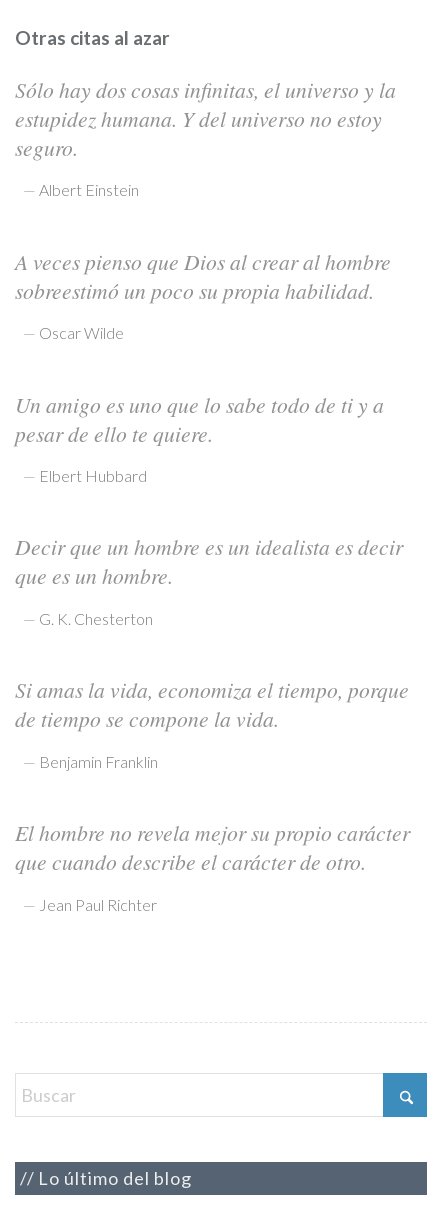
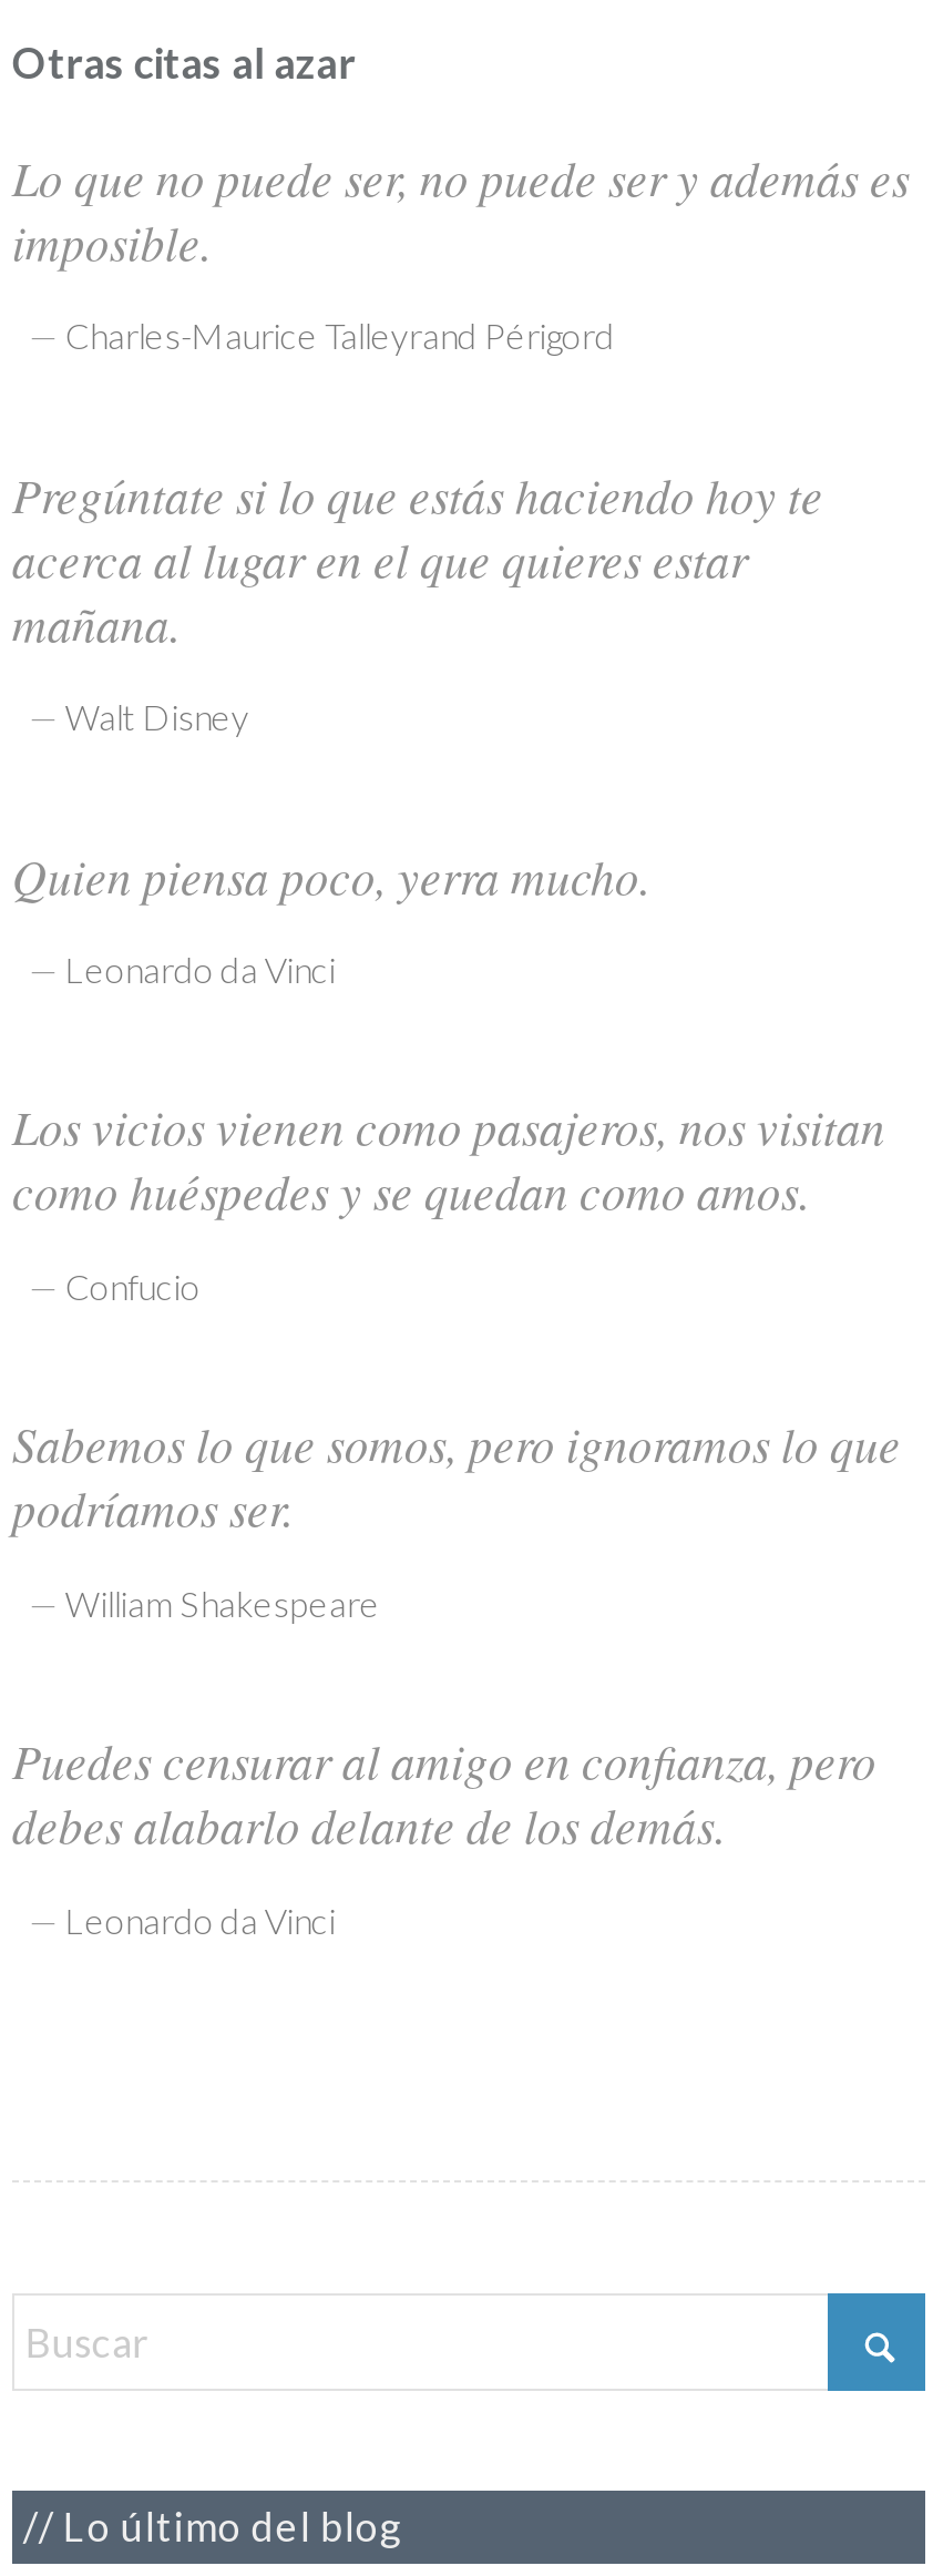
[15,75,396,162] Sólo hay dos cosas infinitas, el universo y la | estupidez humana. Y del universo no estoy | seguro. -> [12,145,910,273] Lo que no puede ser, no puede ser y además es | imposible.
[23,180,139,199] — Albert Einstein -> [30,314,615,356] — Charles-Maurice Talleyrand Périgord
[15,247,391,305] A veces pienso que Dios al crear al hombre | sobreestimó un poco su propia habilidad. -> [12,462,823,654] Pregúntate si lo que estás haciendo hoy te | acerca al lugar en el que quieres estar | mañana.
[23,323,124,342] — Oscar Wilde -> [30,695,249,738] — Walt Disney
[15,390,384,448] Un amigo es uno que lo sabe todo de ti y a | pesar de ello te quiere. -> [12,843,650,907] Quien piensa poco, yerra mucho.
[23,466,147,485] — Elbert Hubbard -> [30,948,336,990] — Leonardo da Vinci
[15,532,403,590] Decir que un hombre es un idealista es decir | que es un hombre. -> [12,1095,885,1224] Los vicios vienen como pasajeros, nos visitan | como huéspedes y se quedan como amos.
[23,609,153,628] — G. K. Chesterton -> [30,1265,200,1307] — Confucio
[15,675,409,733] Si amas la vida, economiza el tiempo, porque | de tiempo se compone la vida. -> [12,1412,901,1540] Sabemos lo que somos, pero ignoramos lo que | podríamos ser.
[23,752,158,771] — Benjamin Franklin -> [30,1581,380,1623] — William Shakespeare
[15,818,410,876] El hombre no revela mejor su propio carácter | que cuando describe el carácter de otro. -> [12,1728,876,1857] Puedes censurar al amigo en confianza, pero | debes alabarlo delante de los demás.
[23,895,157,914] — Jean Paul Richter -> [30,1898,336,1940] — Leonardo da Vinci

